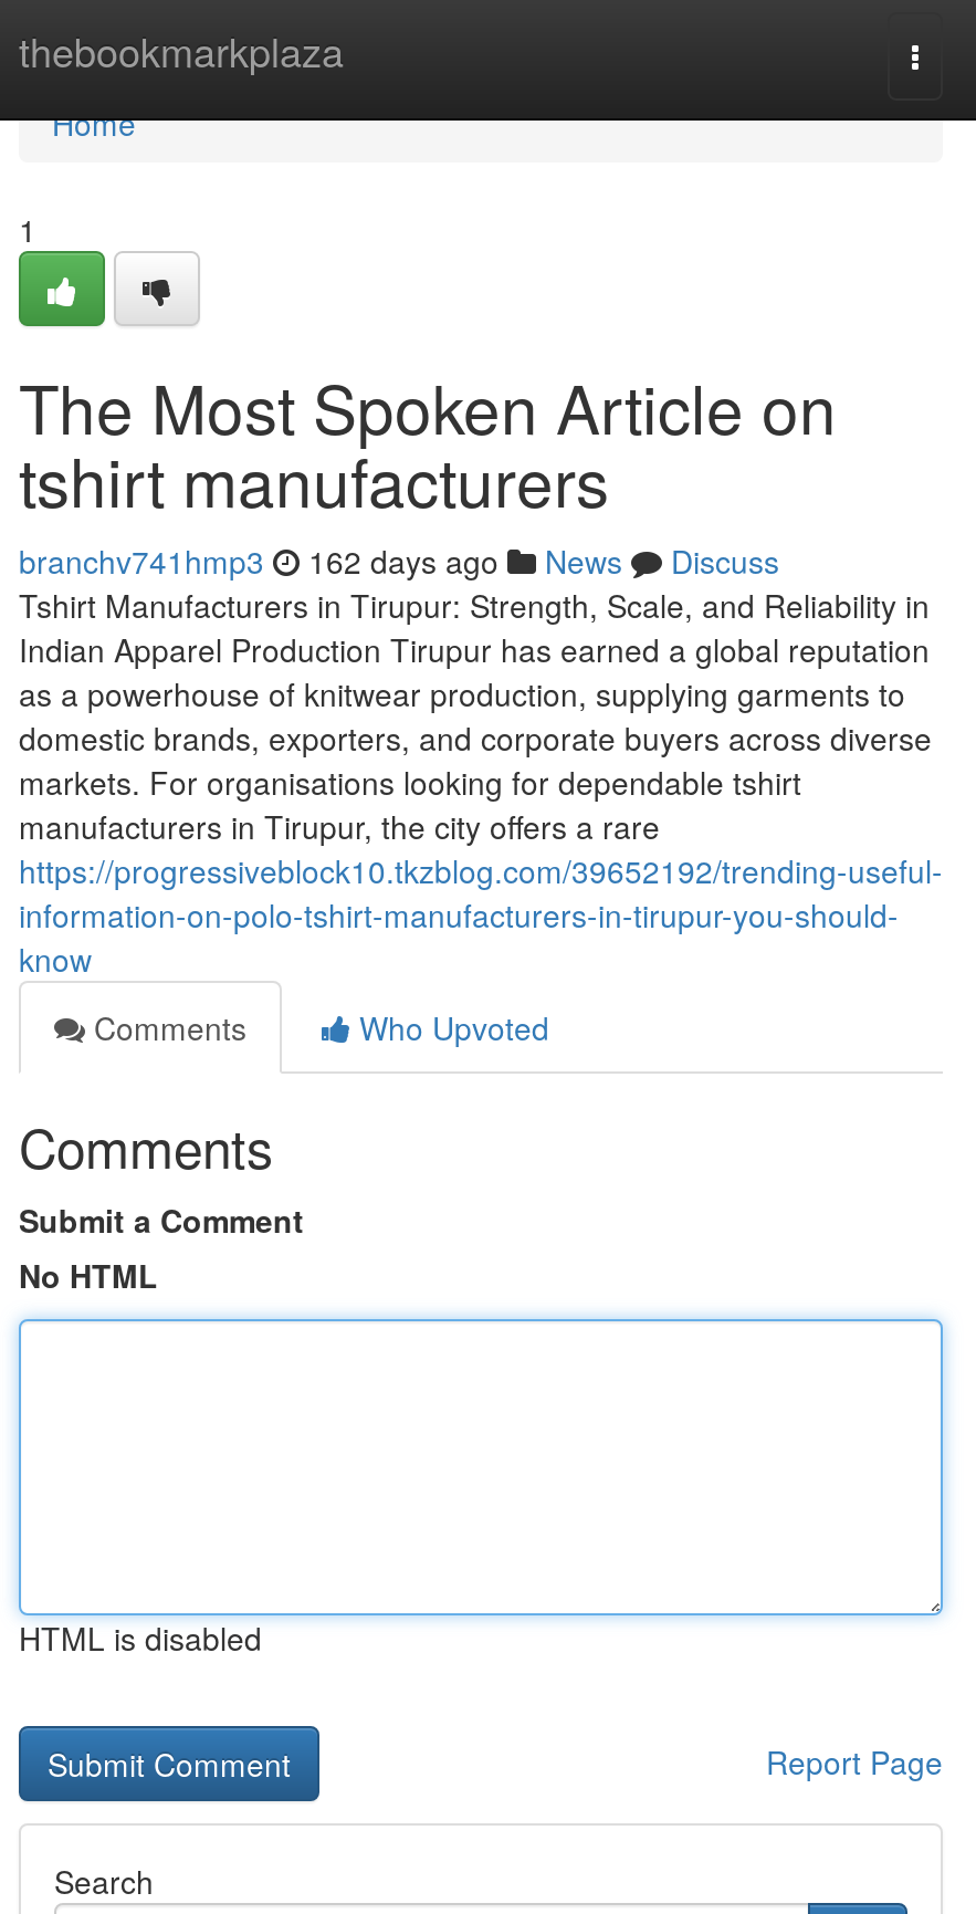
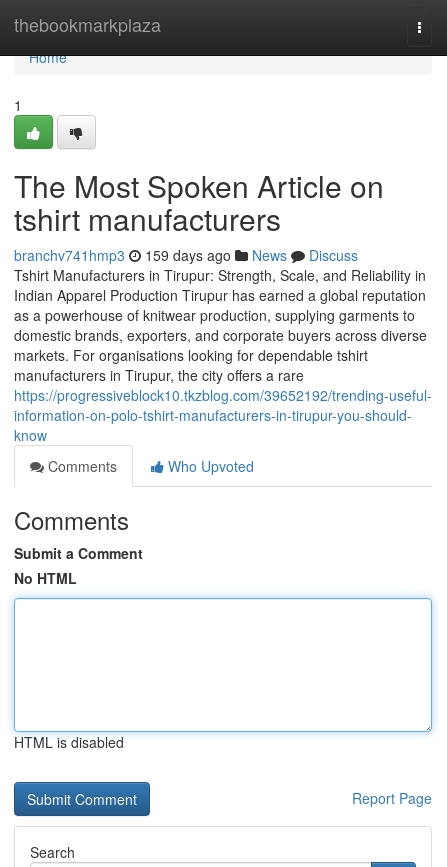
[19,538,779,583] branchv741hmp3 162 days ago News Discuss -> [14,245,358,265] branchv741hmp3 159 days ago News Discuss

